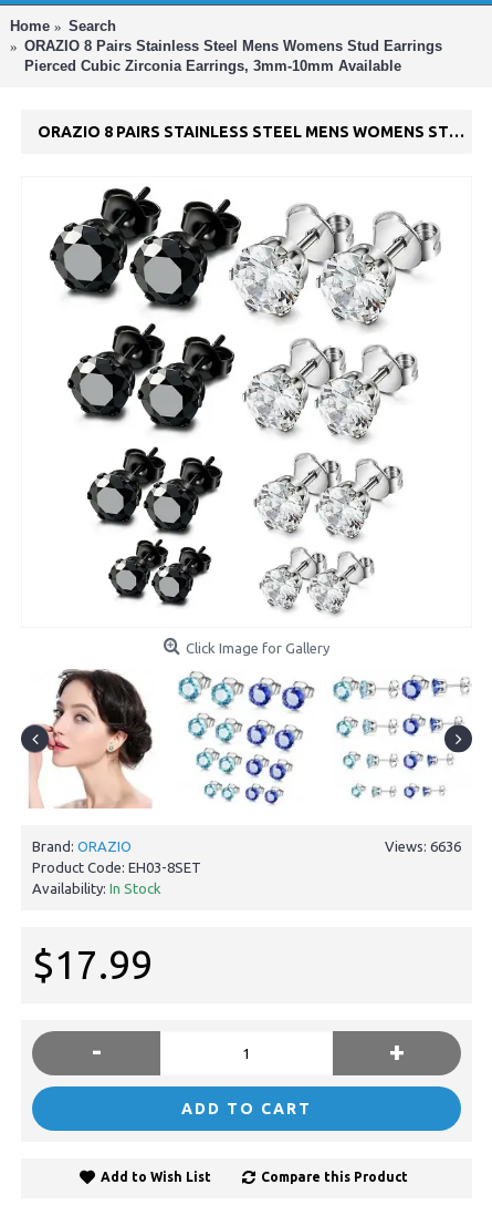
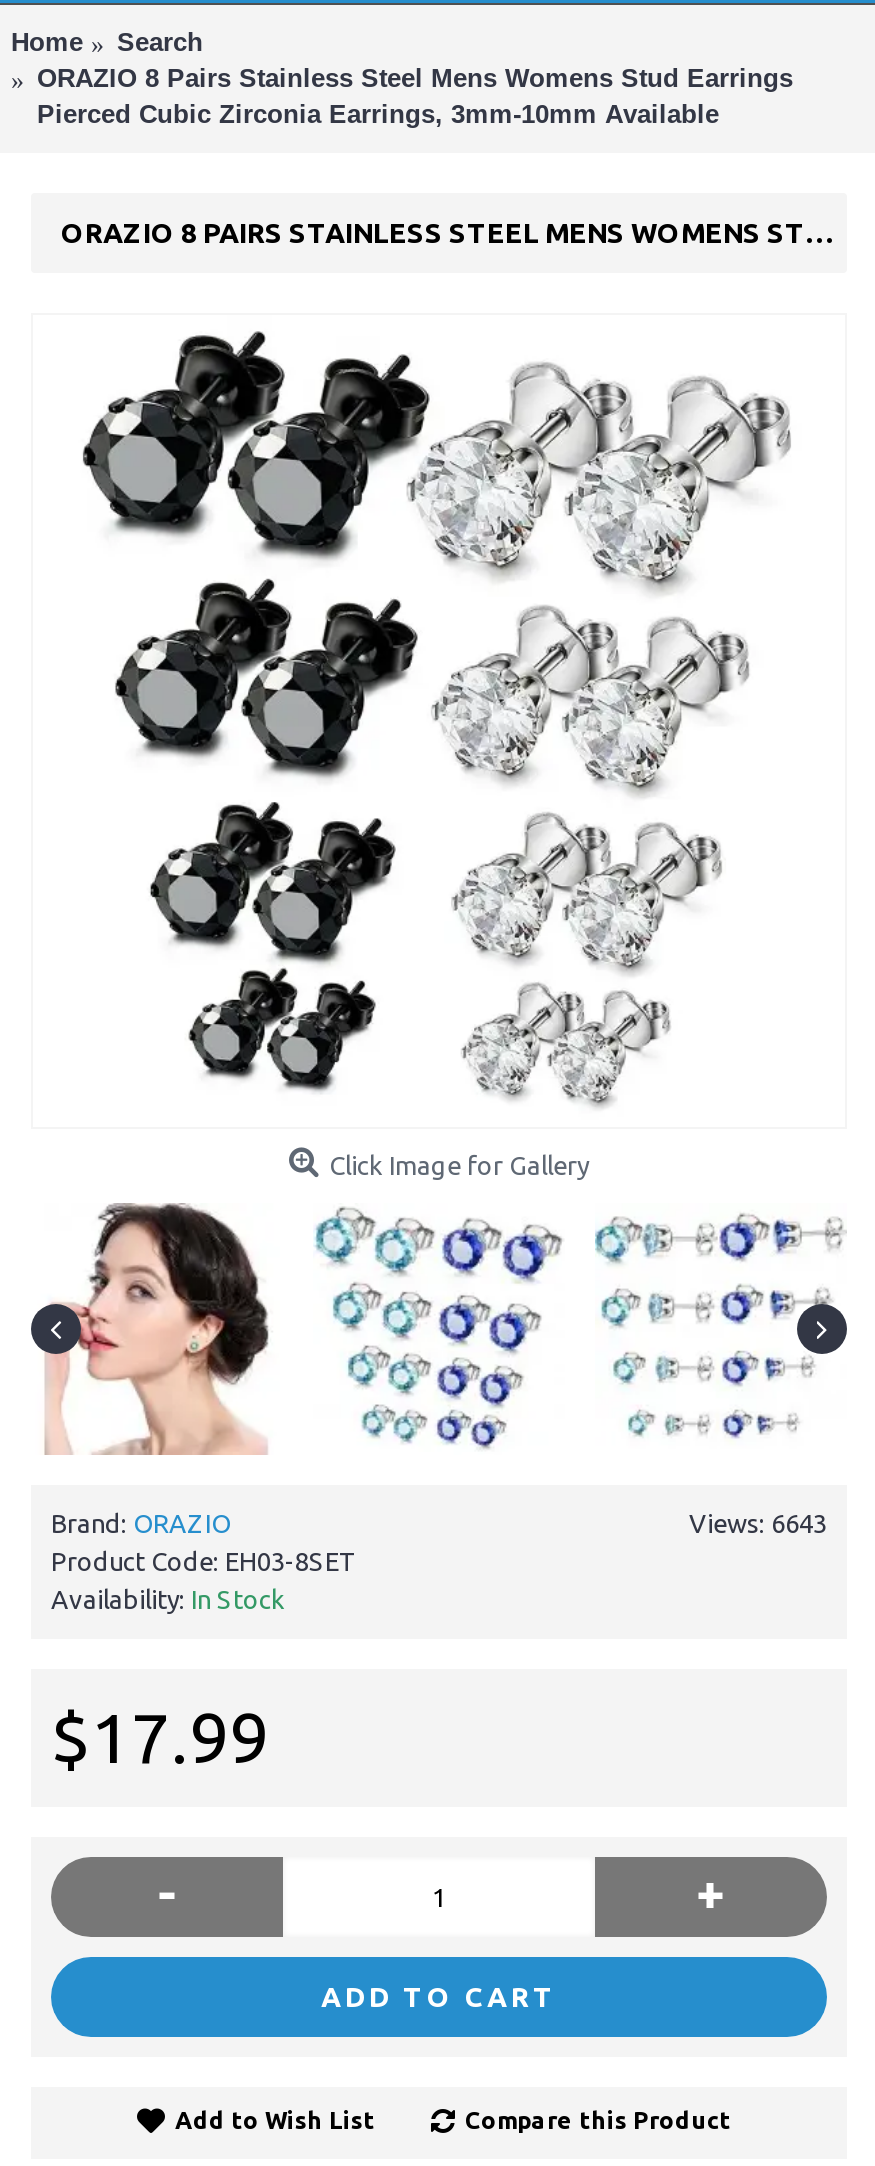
[385,838,461,854] Views: 6636 -> [689,1509,827,1537] Views: 6643

